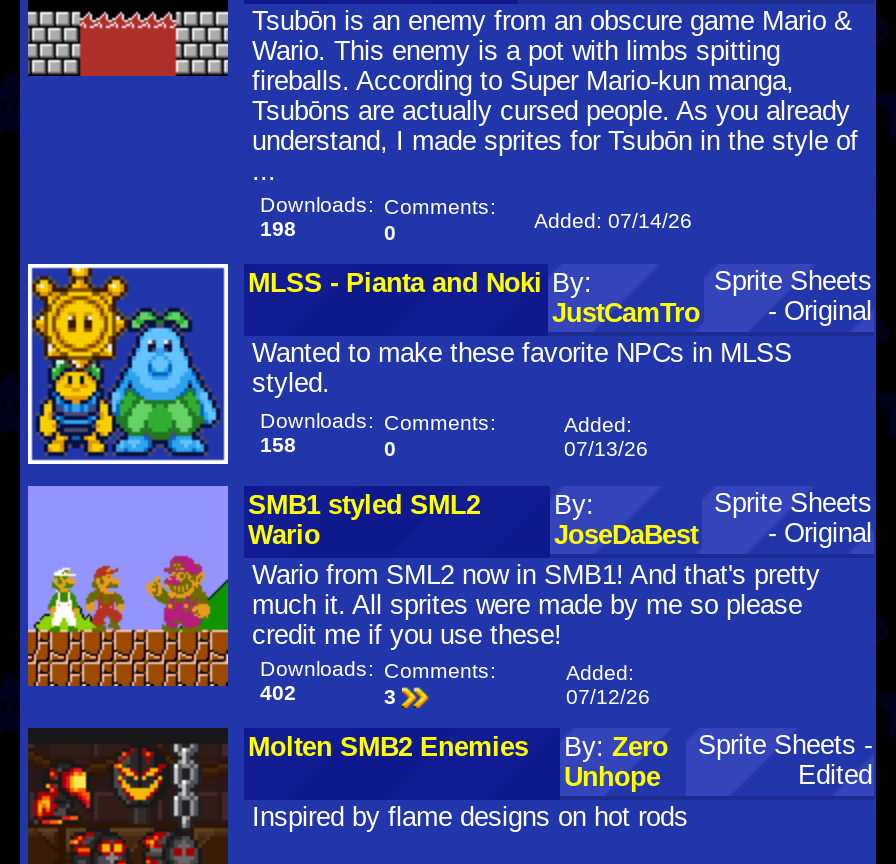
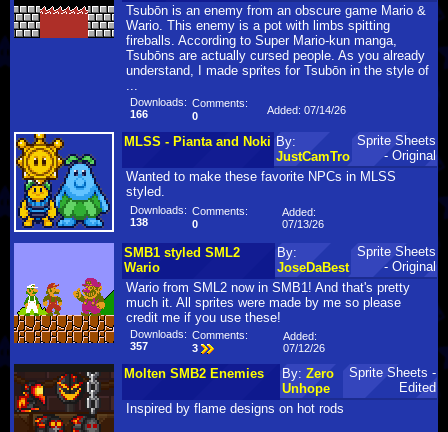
[260,216,296,240] 198 -> [130,108,148,120] 166
[260,432,296,456] 158 -> [130,216,148,228] 138
[260,680,296,704] 402 -> [130,340,148,352] 357

